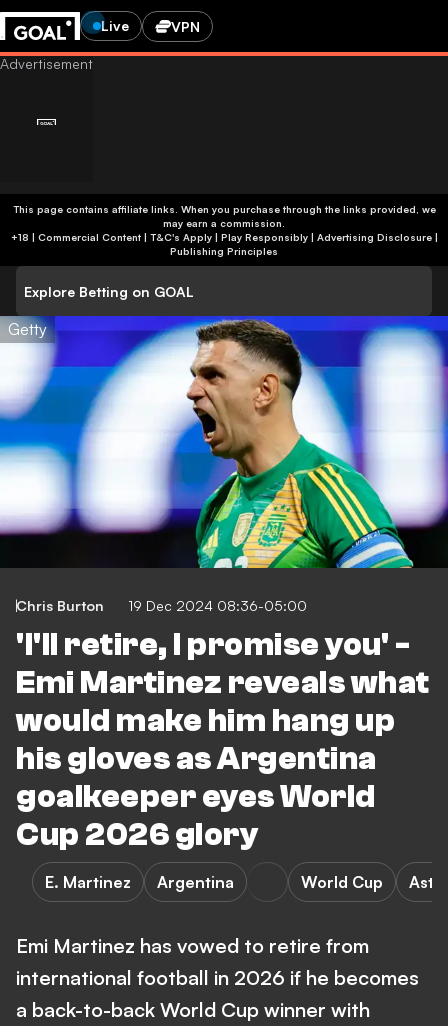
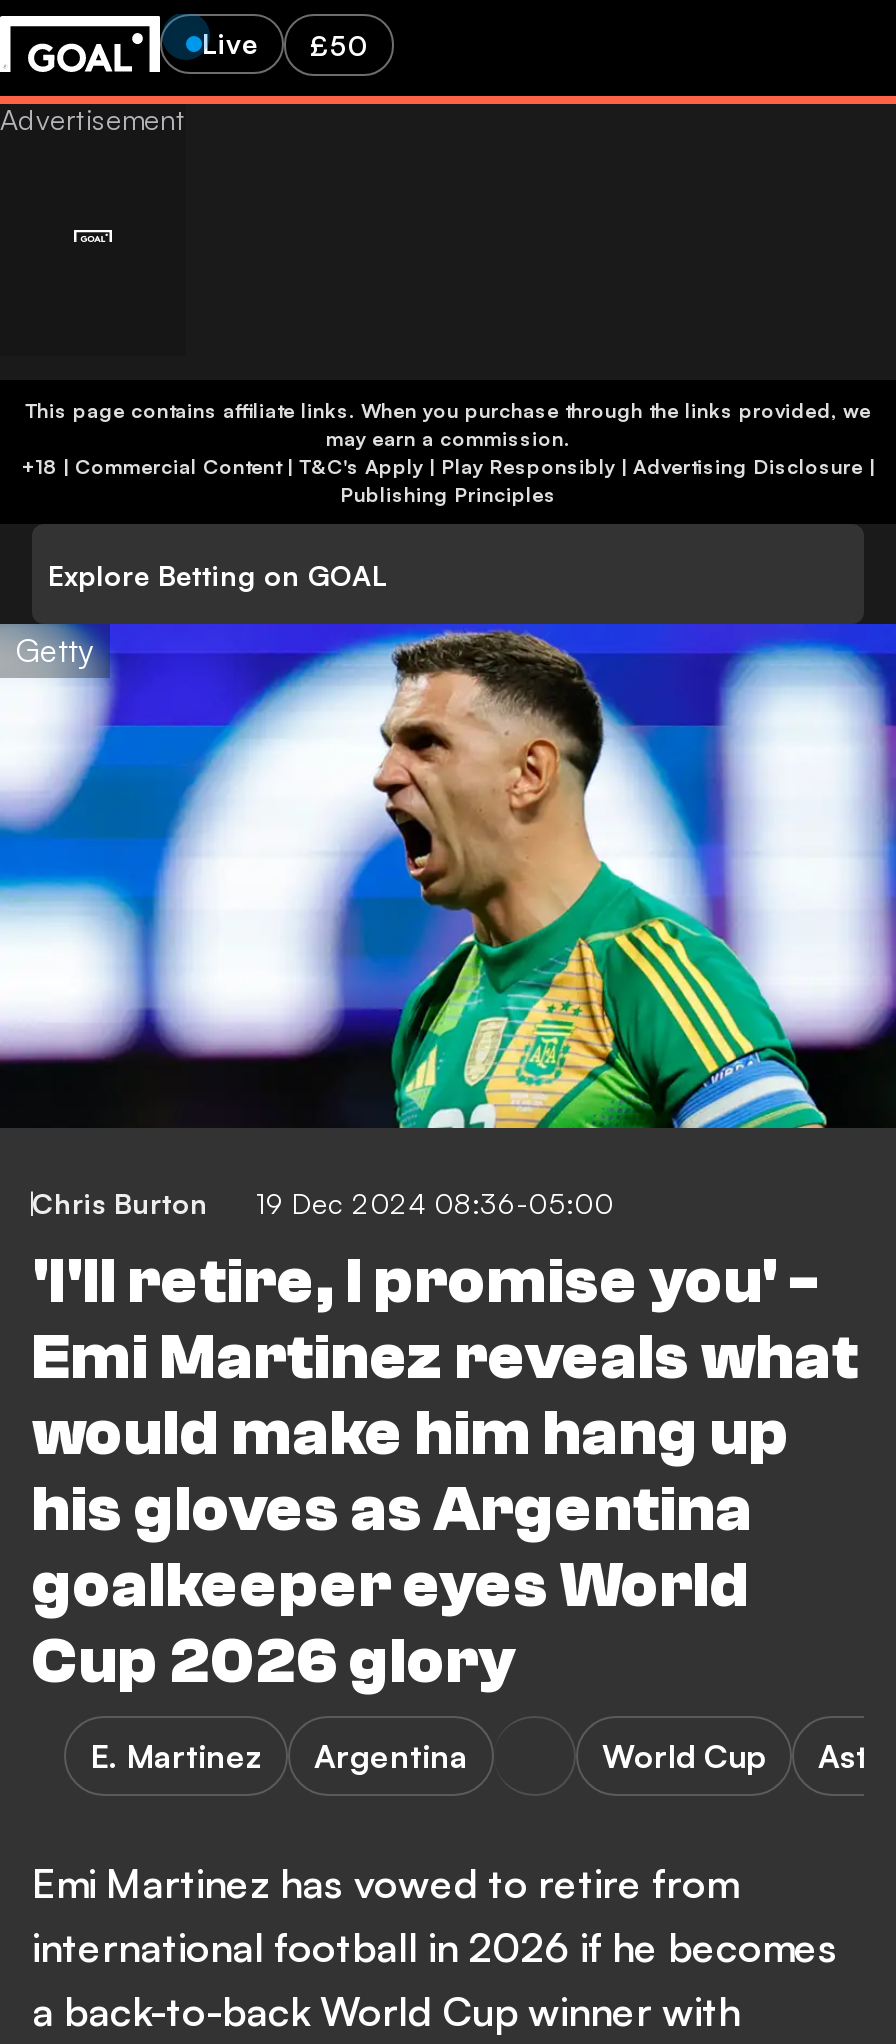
[171,17,200,34] VPN -> [310,27,368,61] £50

